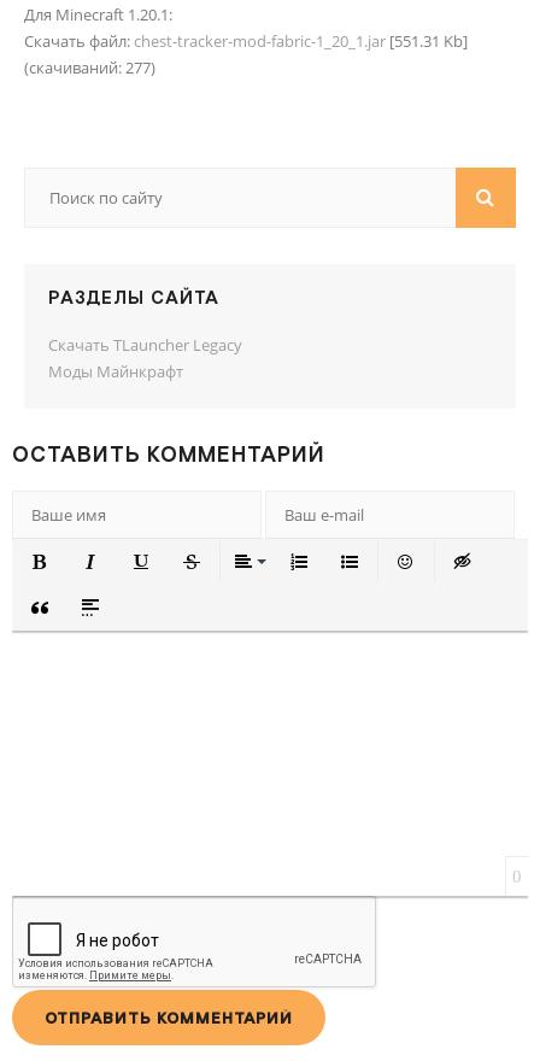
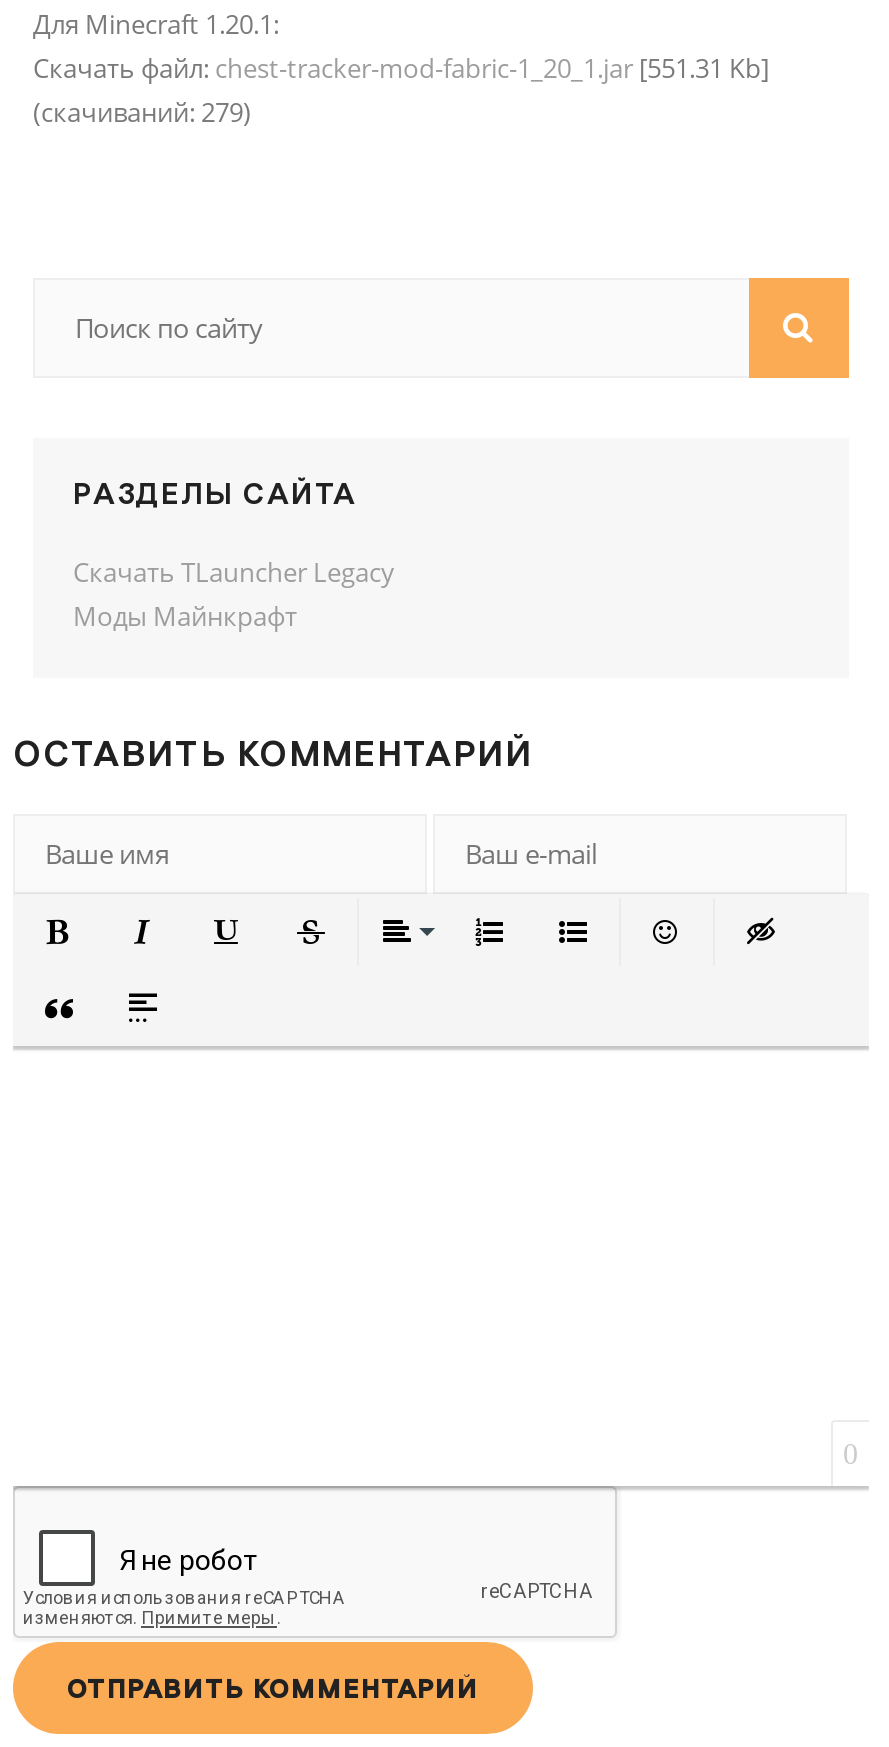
[24,57,155,79] (cкачиваний: 277) -> [33,95,251,131] (cкачиваний: 279)

